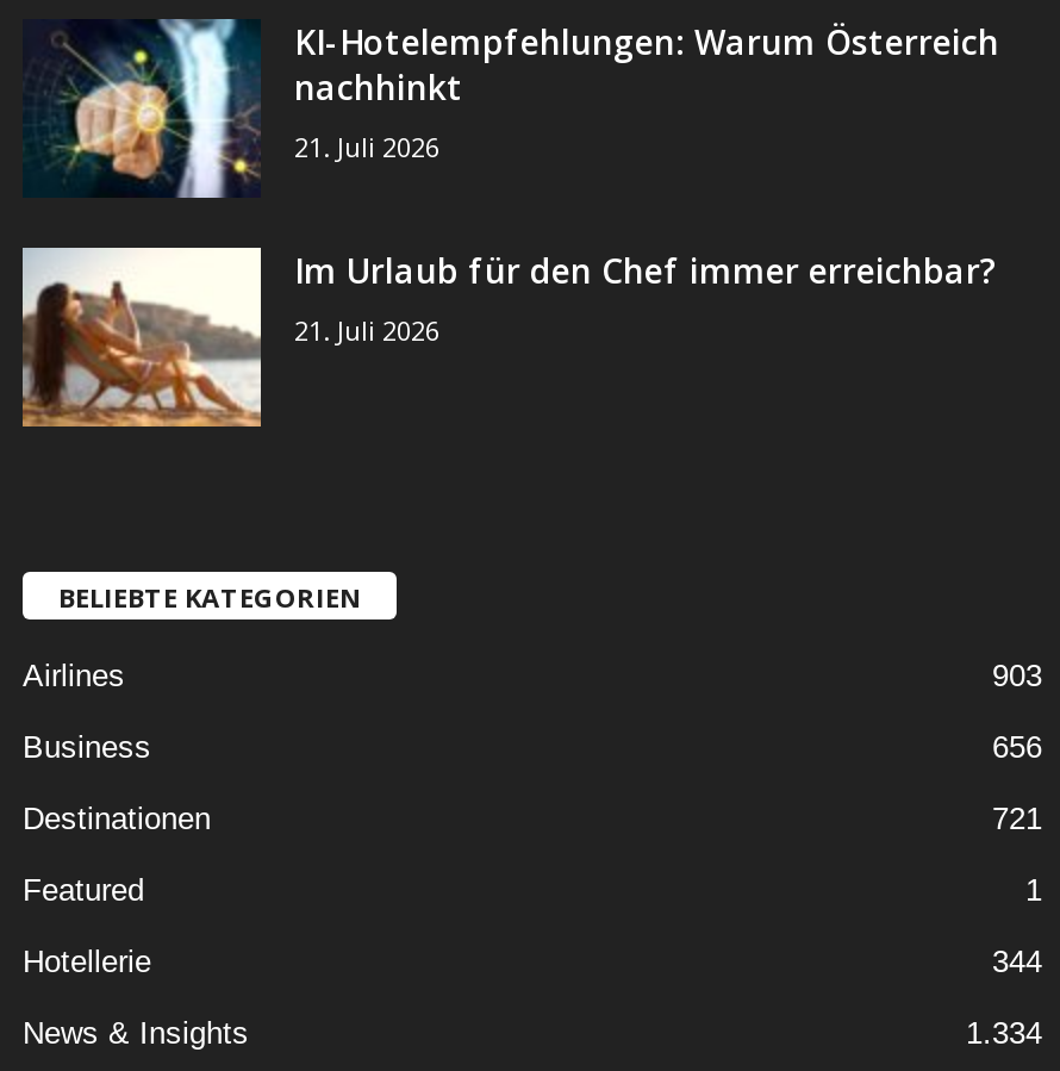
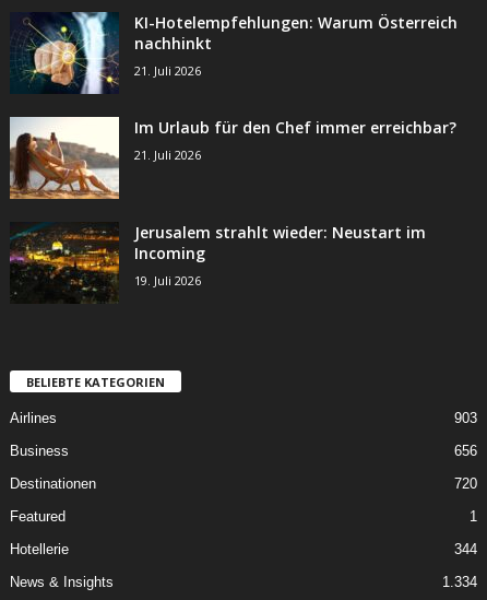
none -> [10,222,426,303] [image] | Jerusalem strahlt wieder: Neustart im | Incoming | 19. Juli 2026
[992,801,1042,837] 721 -> [454,476,477,492] 720

